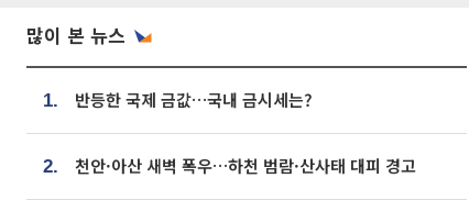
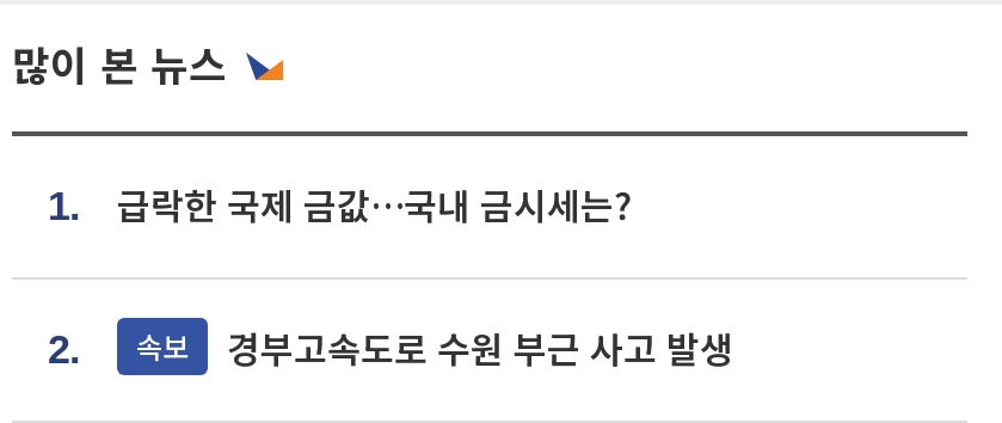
[75,88,313,111] 반등한 국제 금값…국내 금시세는? -> [117,179,633,229] 급락한 국제 금값…국내 금시세는?
[75,154,416,177] 천안·아산 새벽 폭우…하천 범람·산사태 대피 경고 -> [136,322,733,372] 속보 | 경부고속도로 수원 부근 사고 발생

